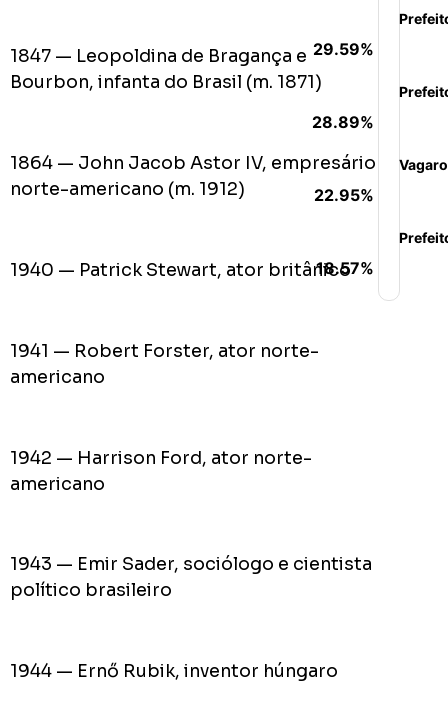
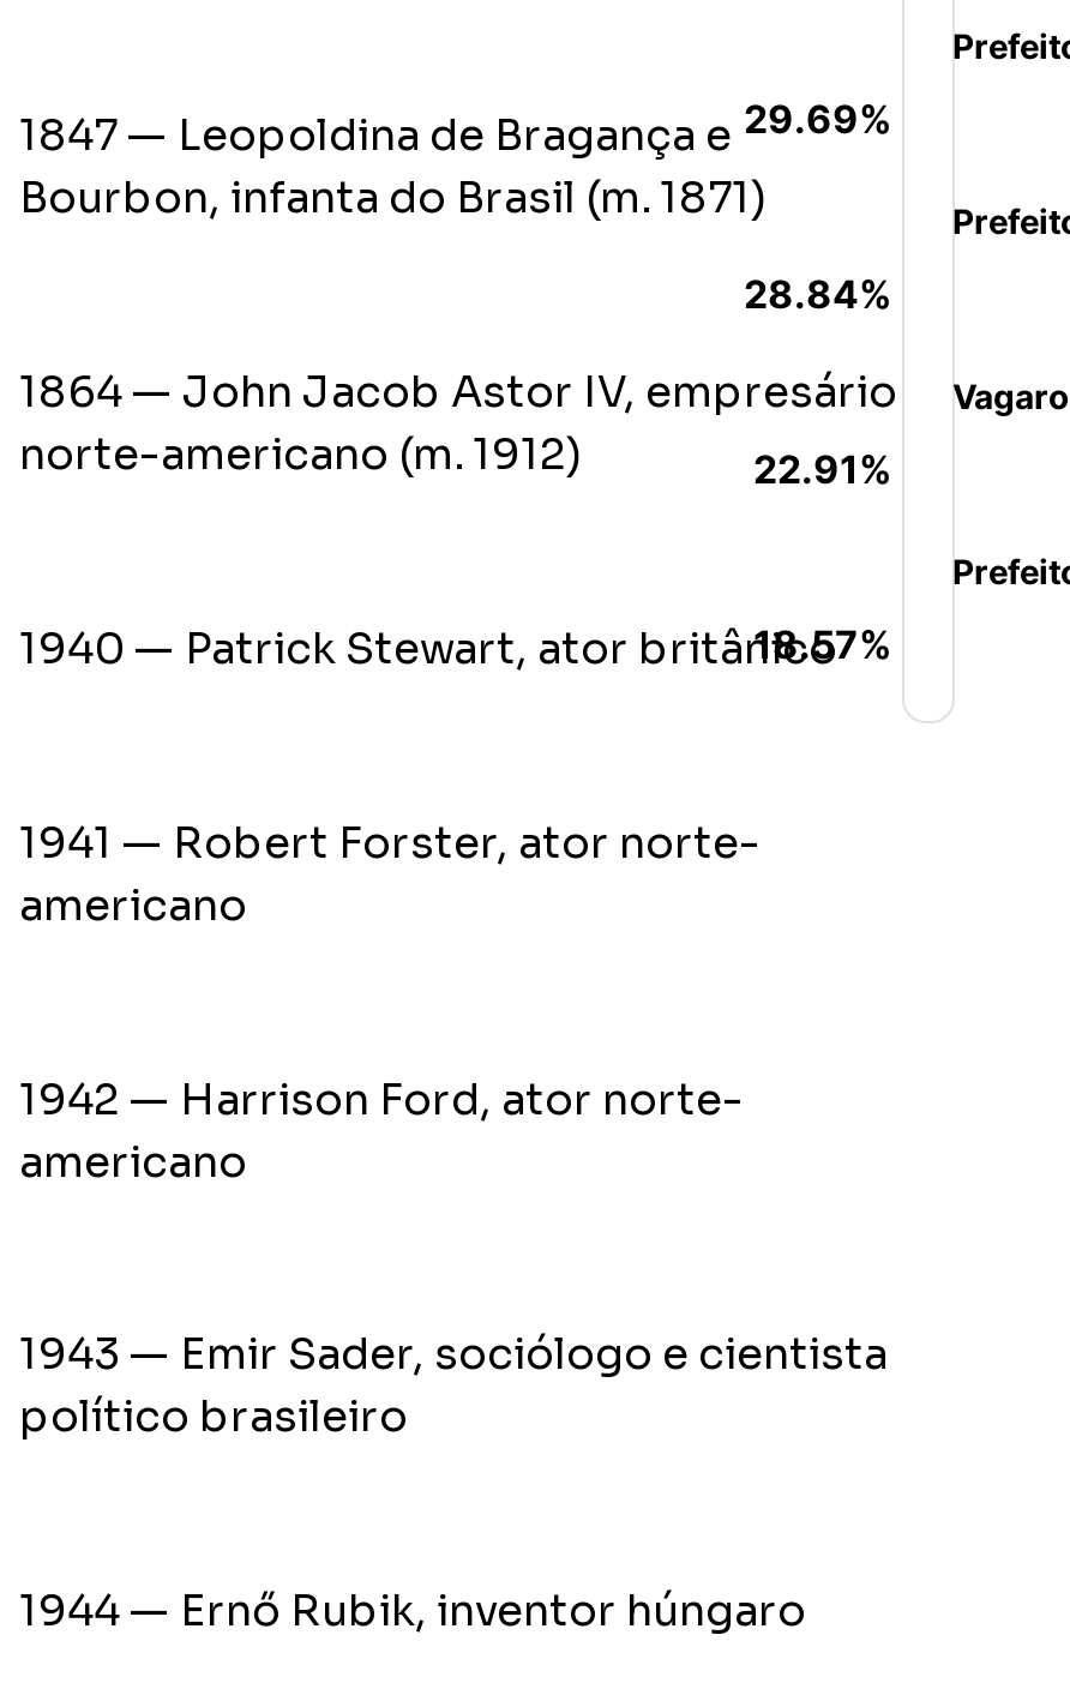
[10,39,374,67] 1847 — Leopoldina de Bragança e 29.59% -> [19,95,892,163] 1847 — Leopoldina de Bragança e 29.69%
[312,112,374,132] 28.89% -> [744,270,892,318] 28.84%
[314,185,374,205] 22.95% -> [753,445,892,493] 22.91%

